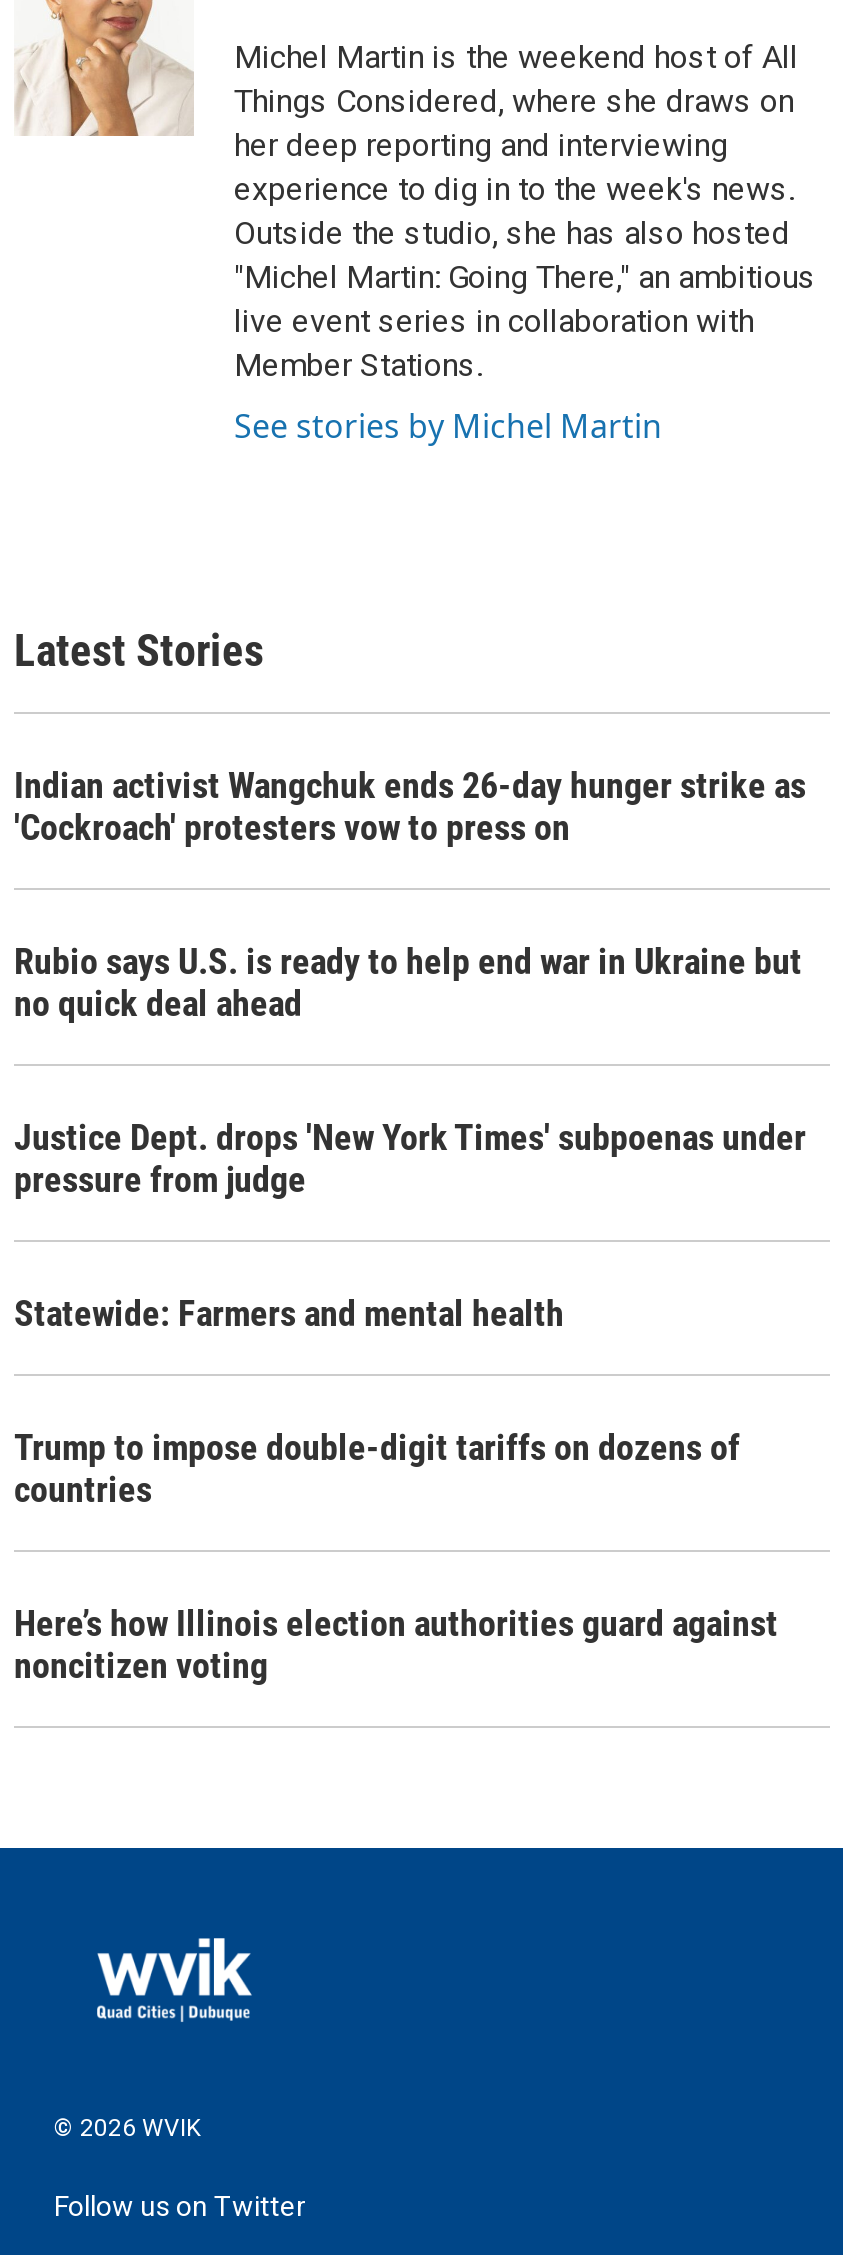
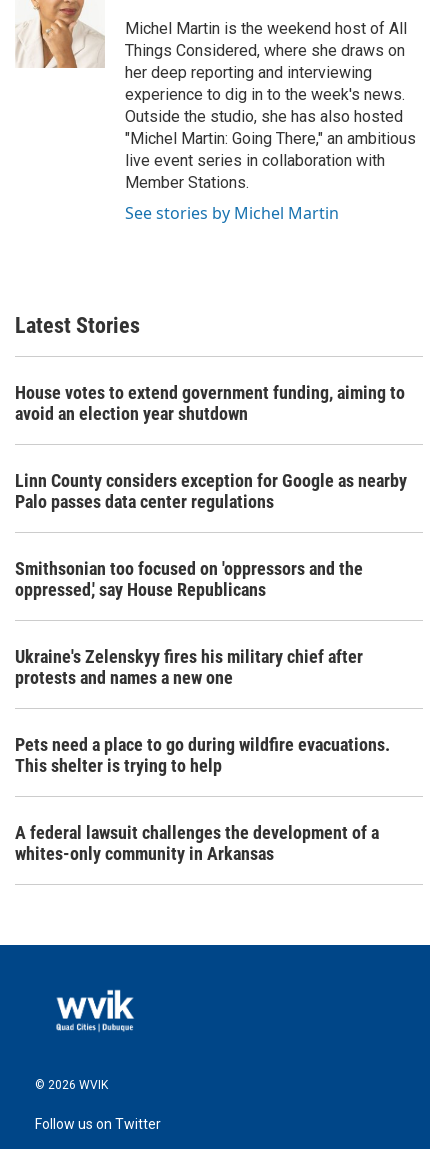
[14,764,806,848] Indian activist Wangchuk ends 26-day hunger strike as | 'Cockroach' protesters vow to press on -> [15,382,405,424] House votes to extend government funding, aiming to | avoid an election year shutdown
[14,940,802,1024] Rubio says U.S. is ready to help end war in Ukraine but | no quick deal ahead -> [15,470,407,512] Linn County considers exception for Google as nearby | Palo passes data center regulations
[14,1116,806,1200] Justice Dept. drops 'New York Times' subpoenas under | pressure from judge -> [15,558,363,600] Smithsonian too focused on 'oppressors and the | oppressed,' say House Republicans
[14,1292,564,1334] Statewide: Farmers and mental health -> [15,646,363,688] Ukraine's Zelenskyy fires his military chief after | protests and names a new one
[14,1426,740,1510] Trump to impose double-digit tariffs on dozens of | countries -> [15,734,390,776] Pets need a place to go during wildfire evacuations. | This shelter is trying to help
[14,1602,778,1686] Here’s how Illinois election authorities guard against | noncitizen voting -> [15,822,379,864] A federal lawsuit challenges the development of a | whites-only community in Arkansas

